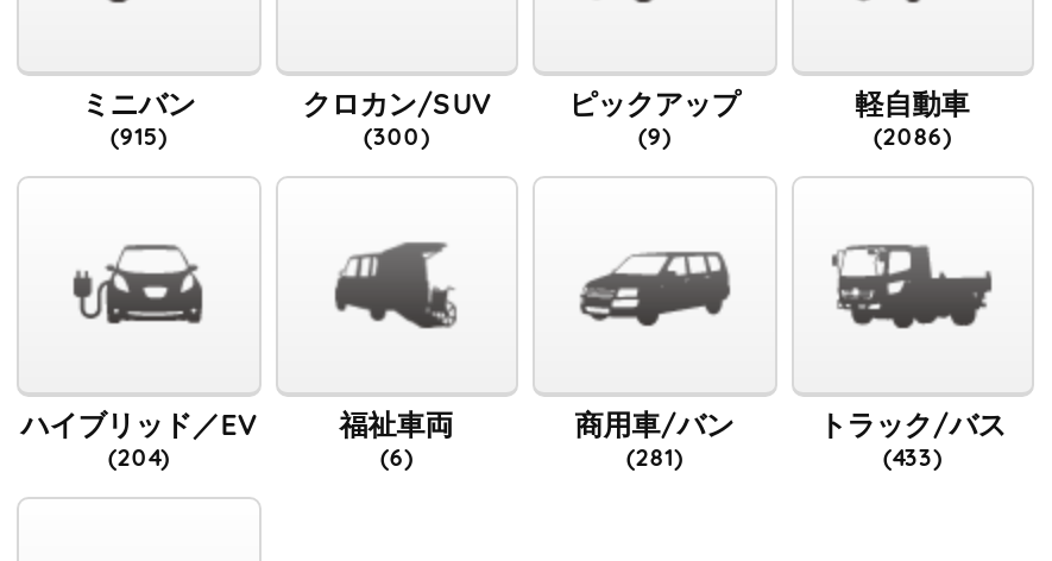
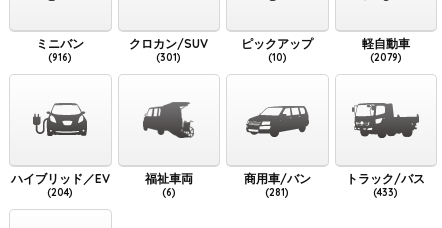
[110,121,167,152] (915) -> [48,51,72,64] (916)
[363,121,430,152] (300) -> [156,51,181,64] (301)
[638,121,671,152] (9) -> [268,51,287,64] (10)
[873,121,951,152] (2086) -> [370,51,402,64] (2079)

